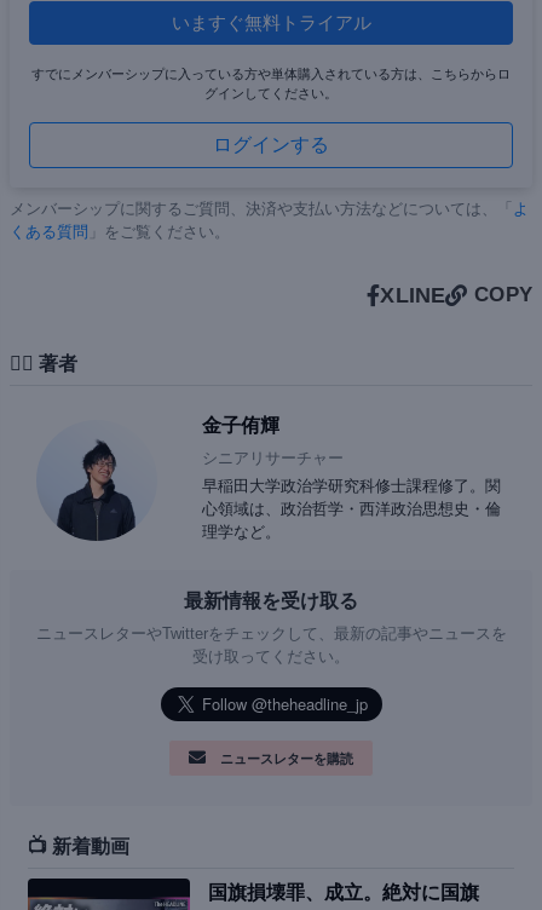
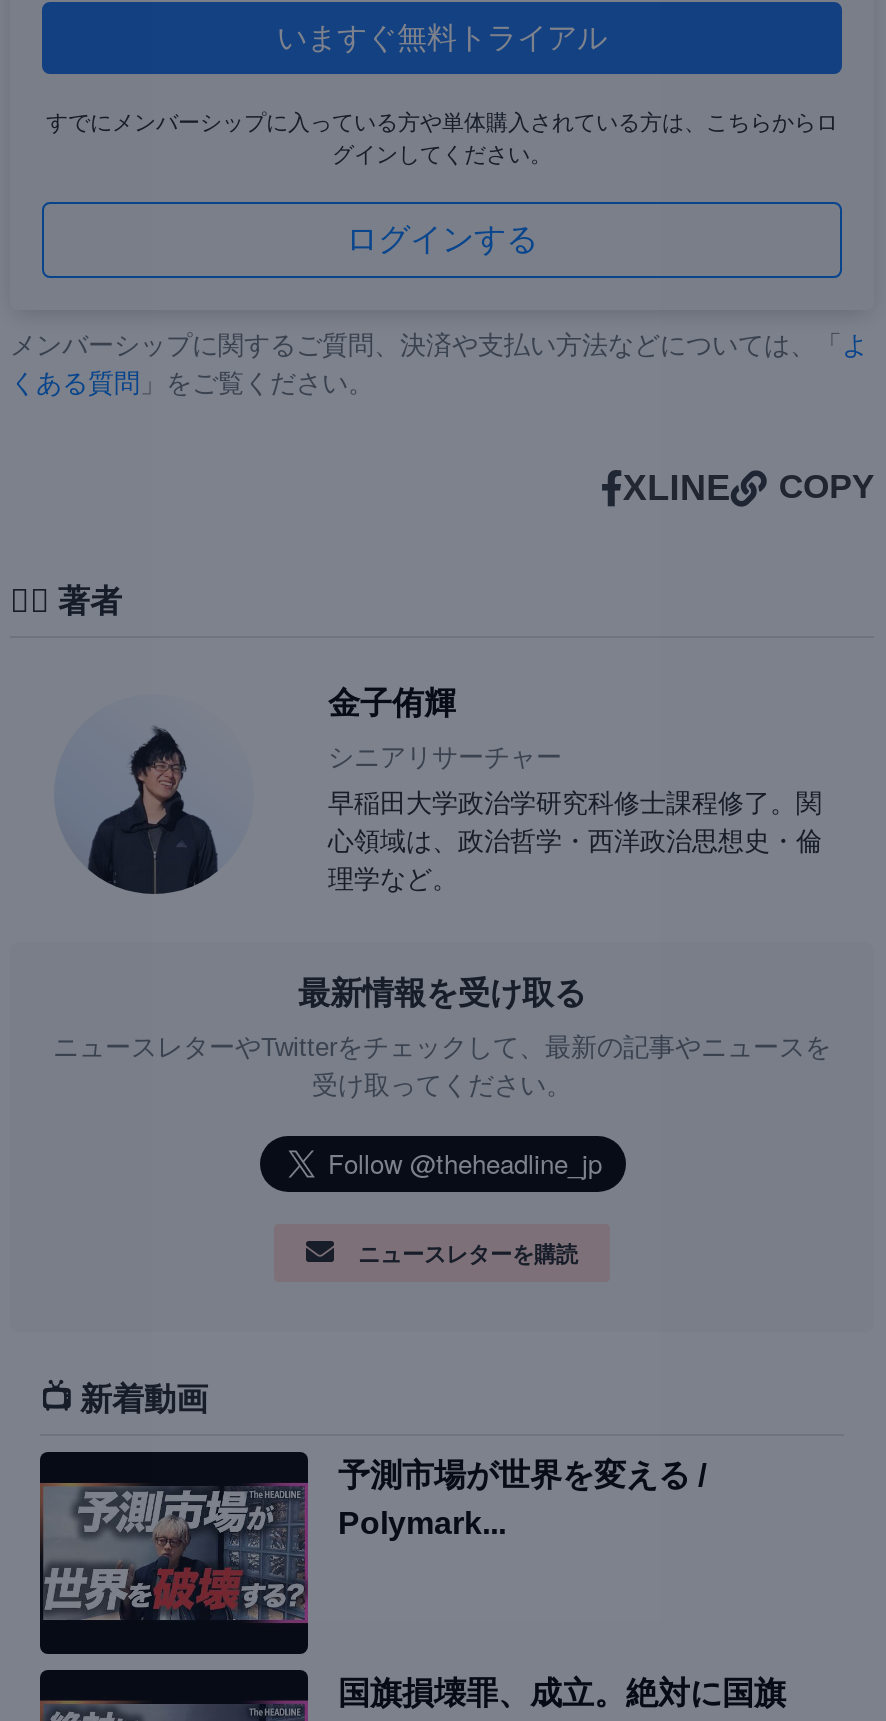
none -> [38,1458,706,1670] [image] | 予測市場が世界を変える / | Polymark...

